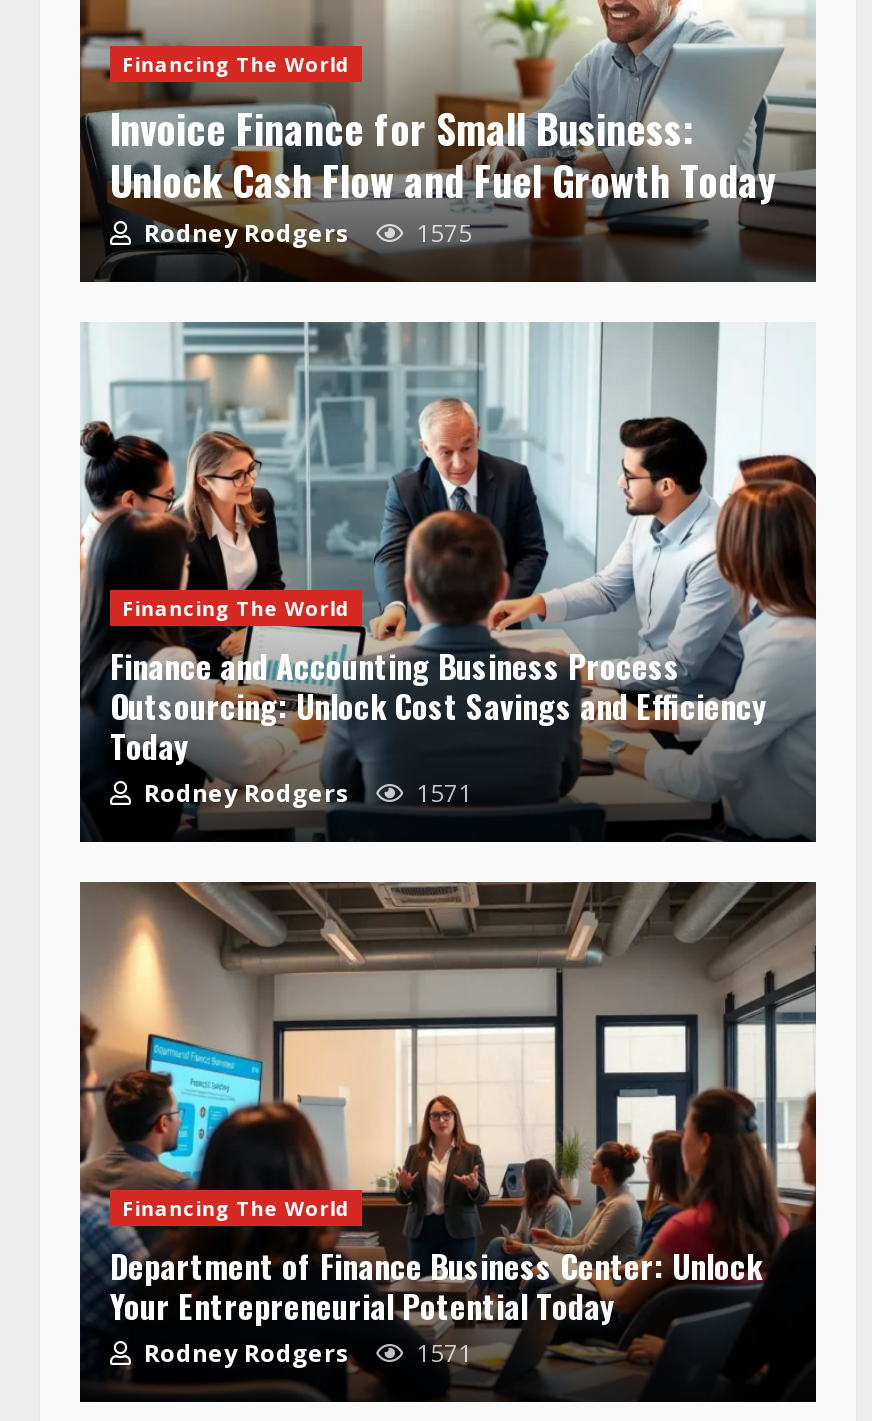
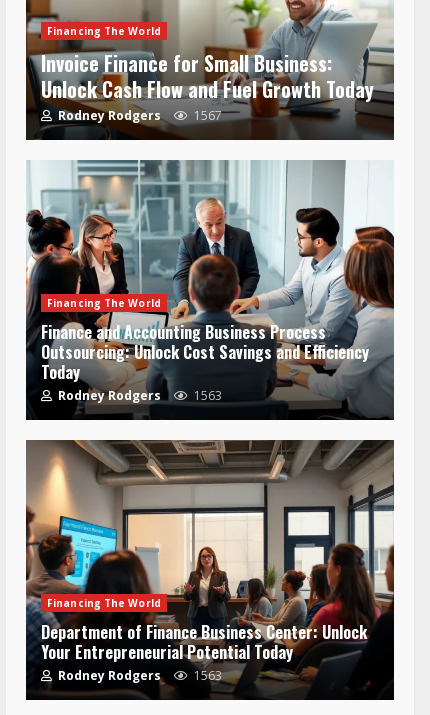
[138,215,472,249] Rodney Rodgers 1575 -> [55,107,222,124] Rodney Rodgers 1567
[138,775,472,809] Rodney Rodgers 1571 -> [55,387,222,404] Rodney Rodgers 1563
[138,1335,472,1369] Rodney Rodgers 1571 -> [55,667,222,684] Rodney Rodgers 1563

